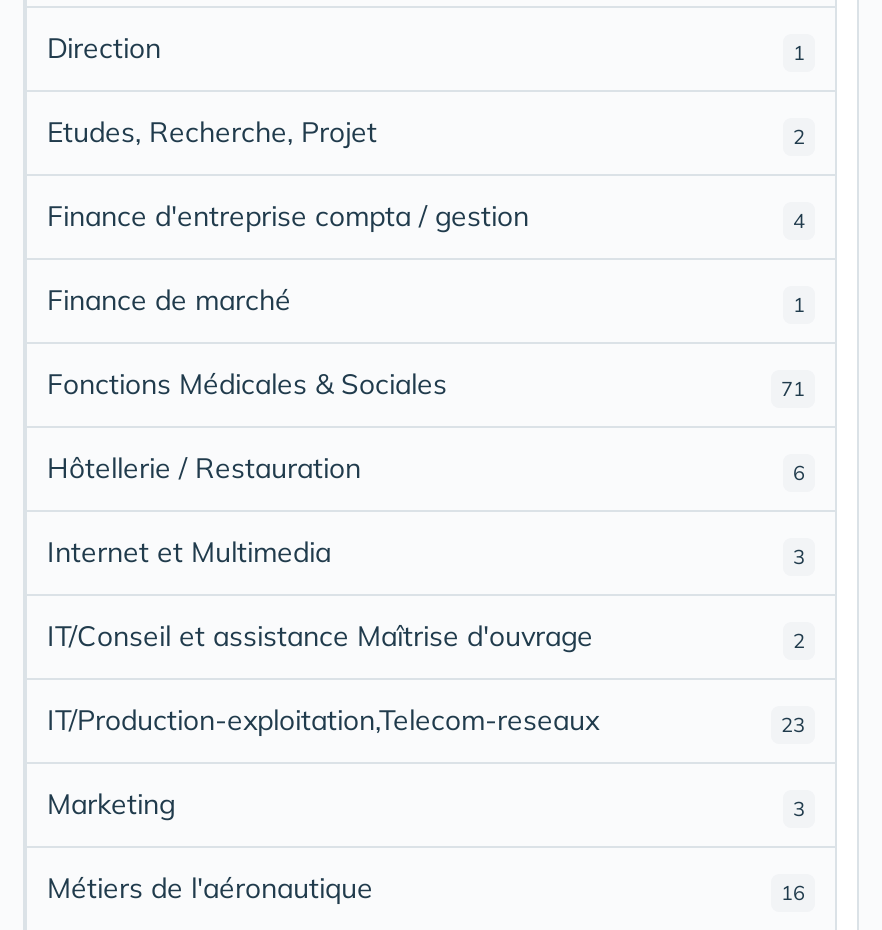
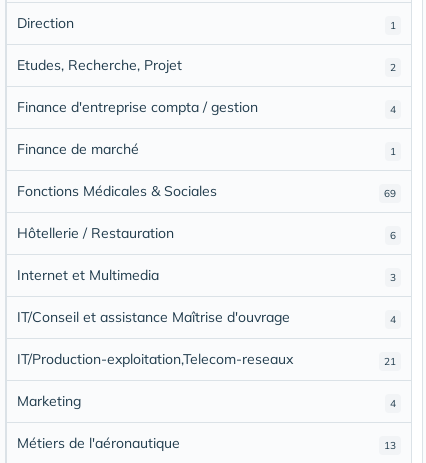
[781,375,805,401] 71 -> [384,187,396,200] 69
[793,627,805,653] 2 -> [390,313,396,326] 4
[781,711,805,737] 23 -> [384,355,396,368] 21
[793,795,805,821] 3 -> [390,397,396,410] 4
[781,879,805,905] 16 -> [384,439,396,452] 13

